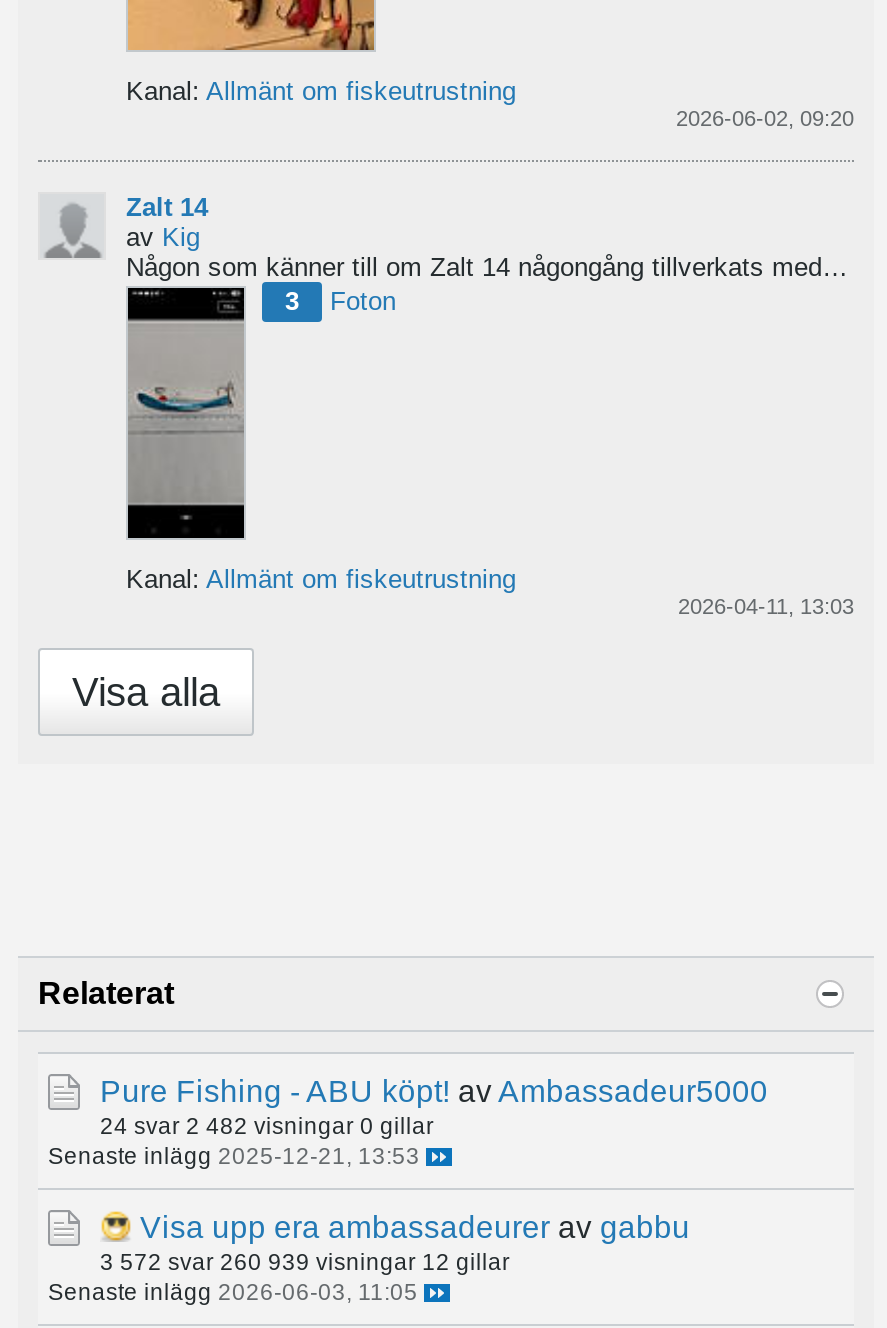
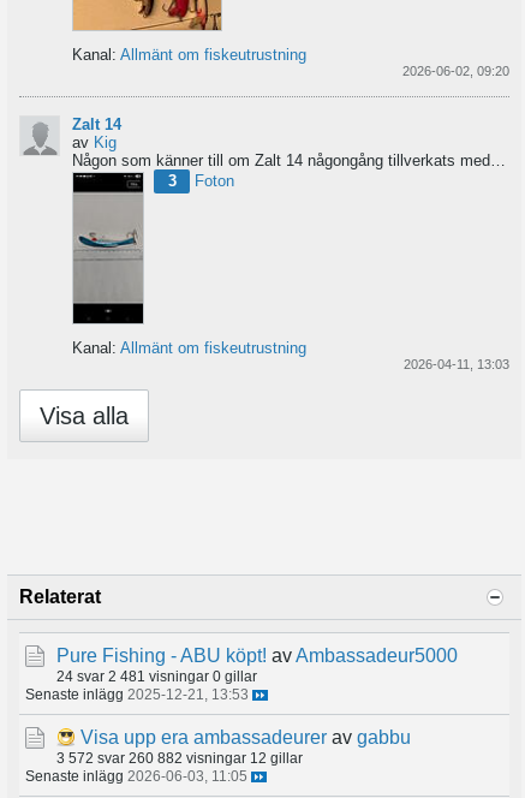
[100,1113,434,1139] 24 svar 2 482 visningar 0 gillar -> [56,669,257,684] 24 svar 2 481 visningar 0 gillar
[100,1249,510,1275] 3 572 svar 260 939 visningar 12 gillar -> [56,751,303,766] 3 572 svar 260 882 visningar 12 gillar

